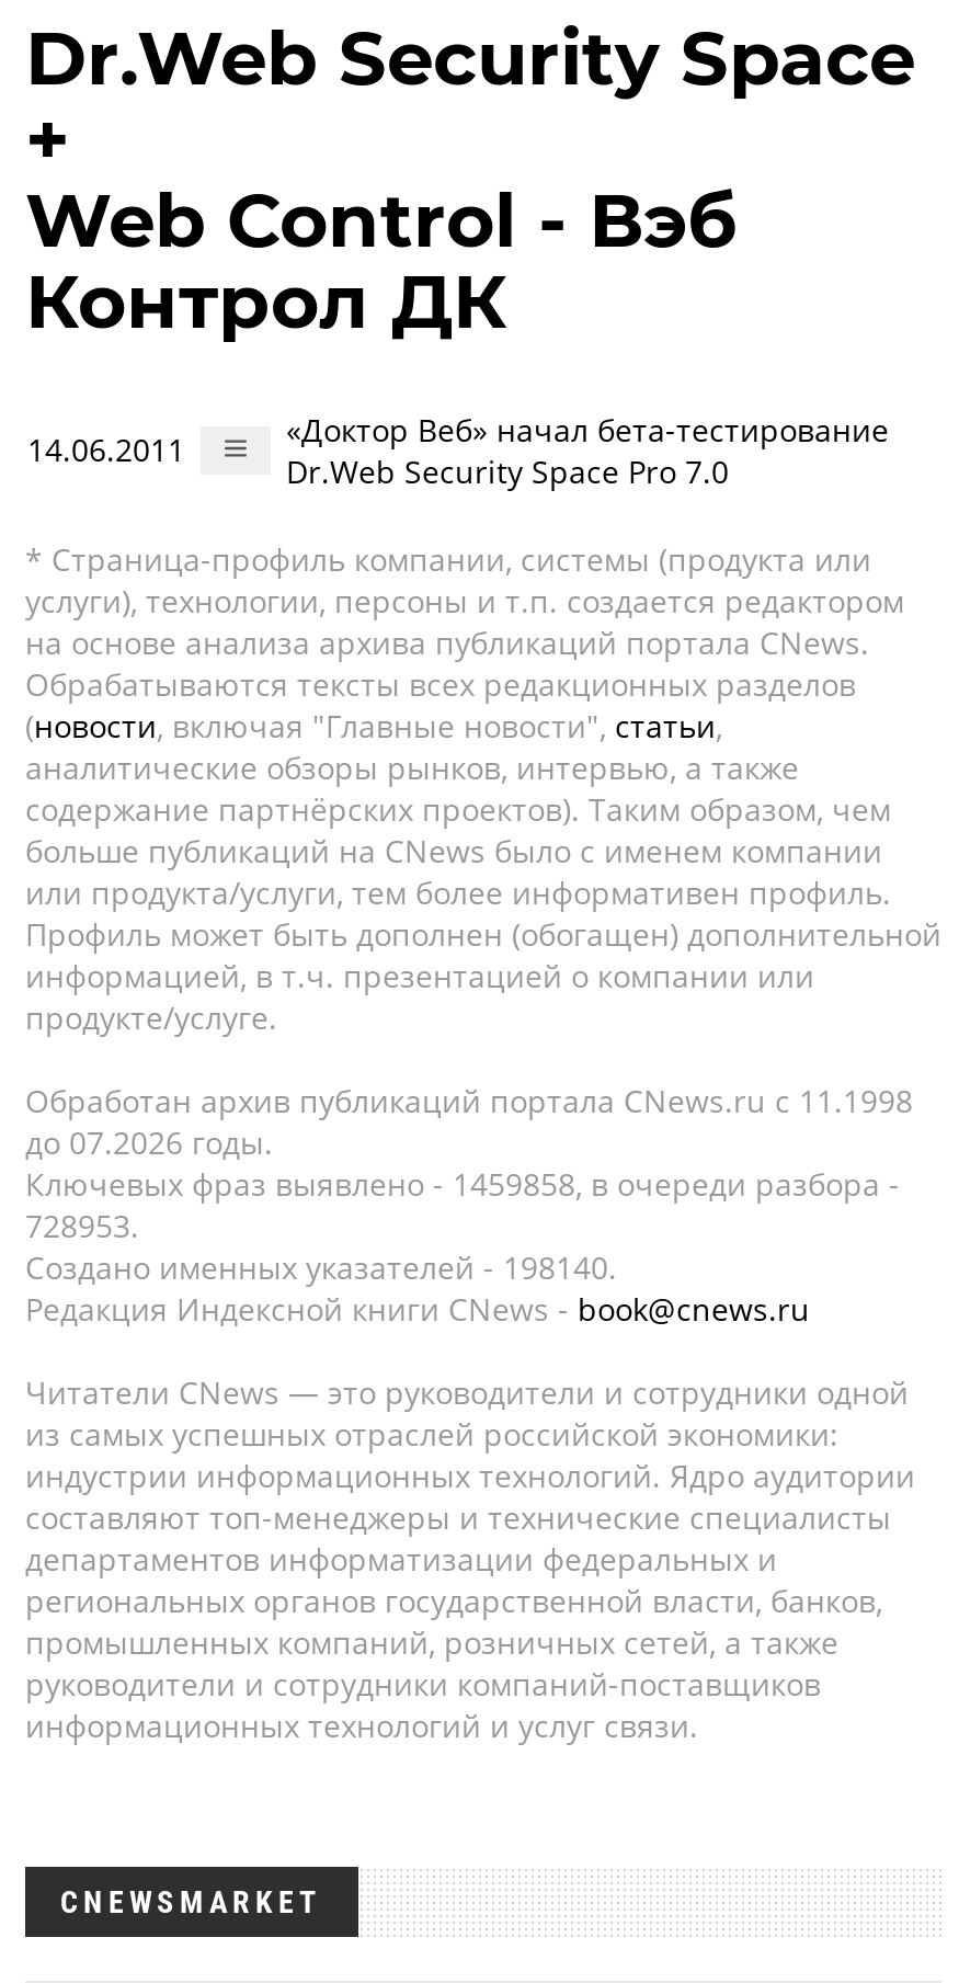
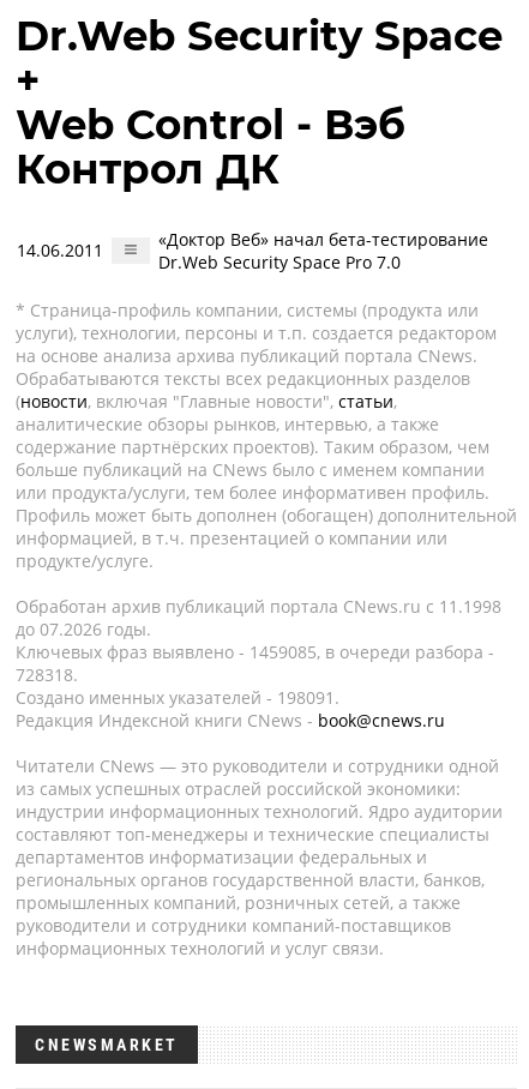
[25,1163,900,1205] Ключевых фраз выявлено - 1459858, в очереди разбора - -> [16,640,494,663] Ключевых фраз выявлено - 1459085, в очереди разбора -
[25,1205,139,1246] 728953. -> [16,663,78,686] 728318.
[25,1246,617,1288] Создано именных указателей - 198140. -> [16,686,339,709] Создано именных указателей - 198091.

